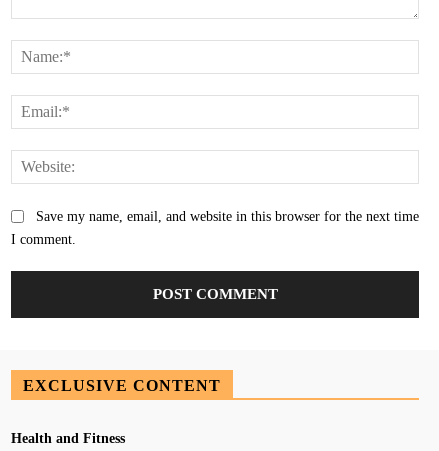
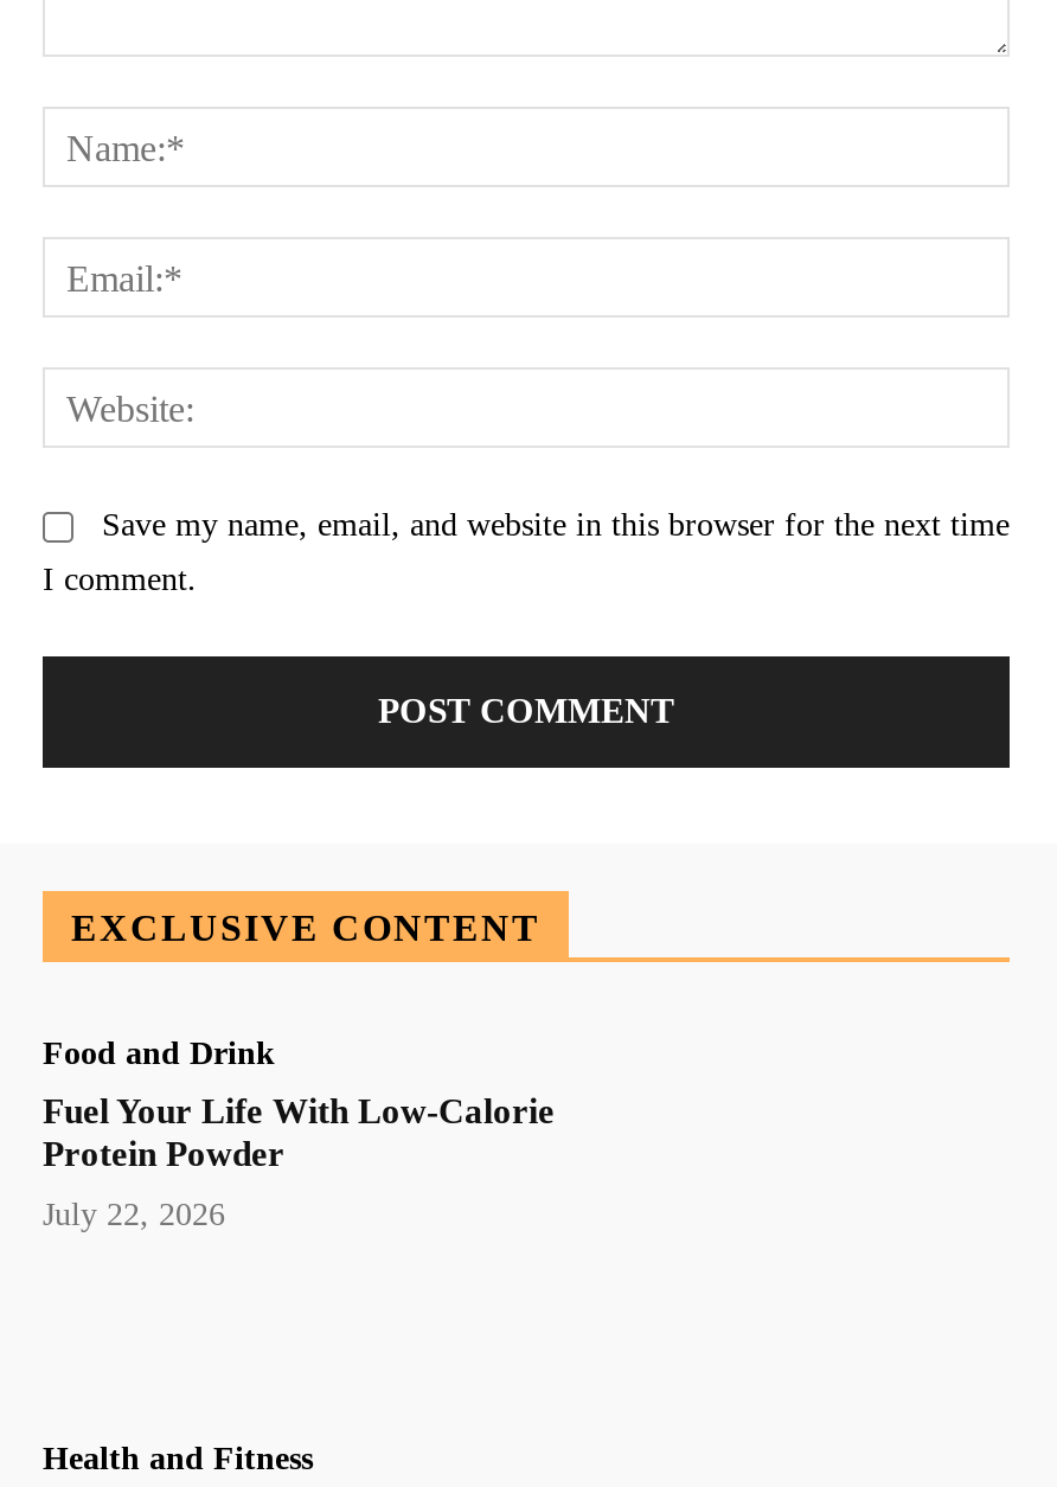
none -> [43,1035,555,1231] Food and Drink | Fuel Your Life With Low-Calorie | Protein Powder | July 22, 2026

